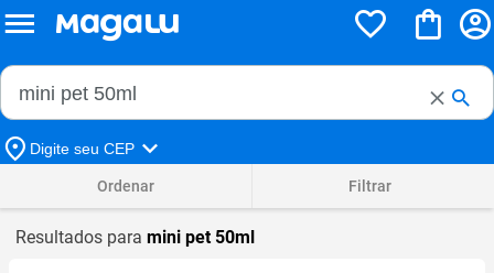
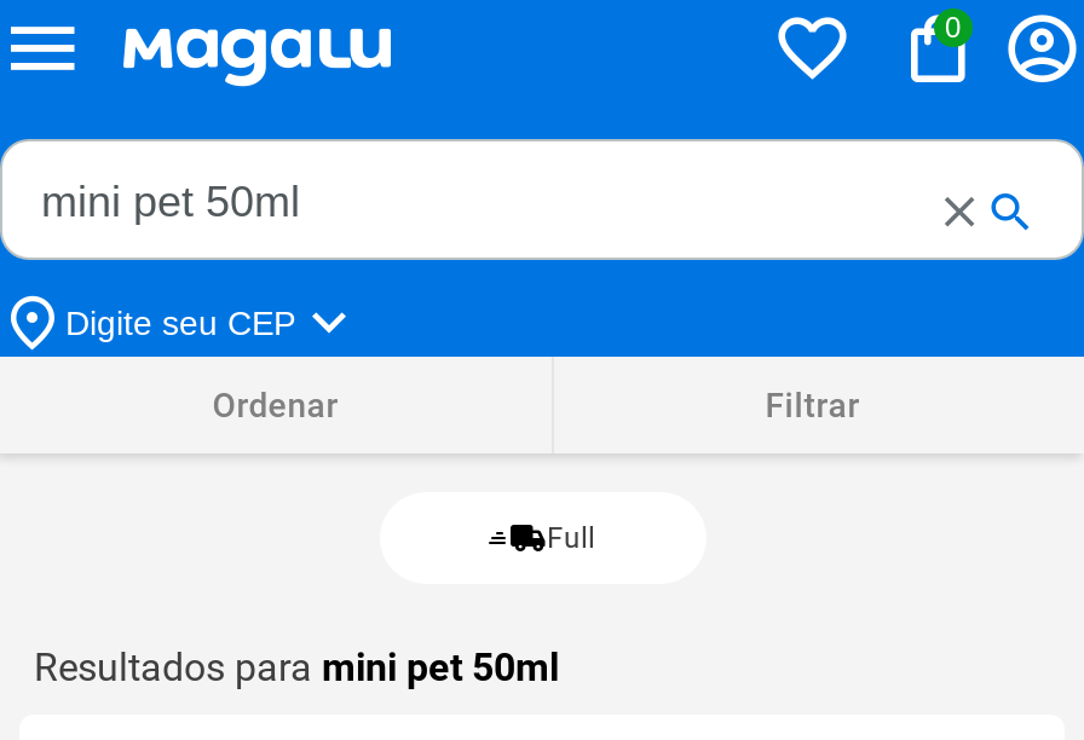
none -> [945,11,962,45] 0
none -> [547,521,595,555] Full

